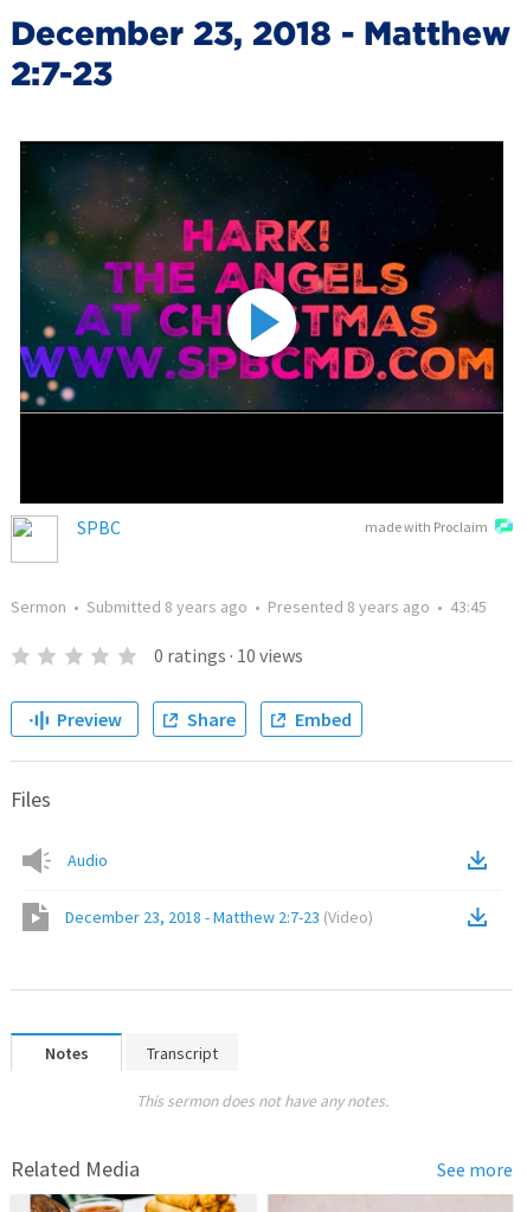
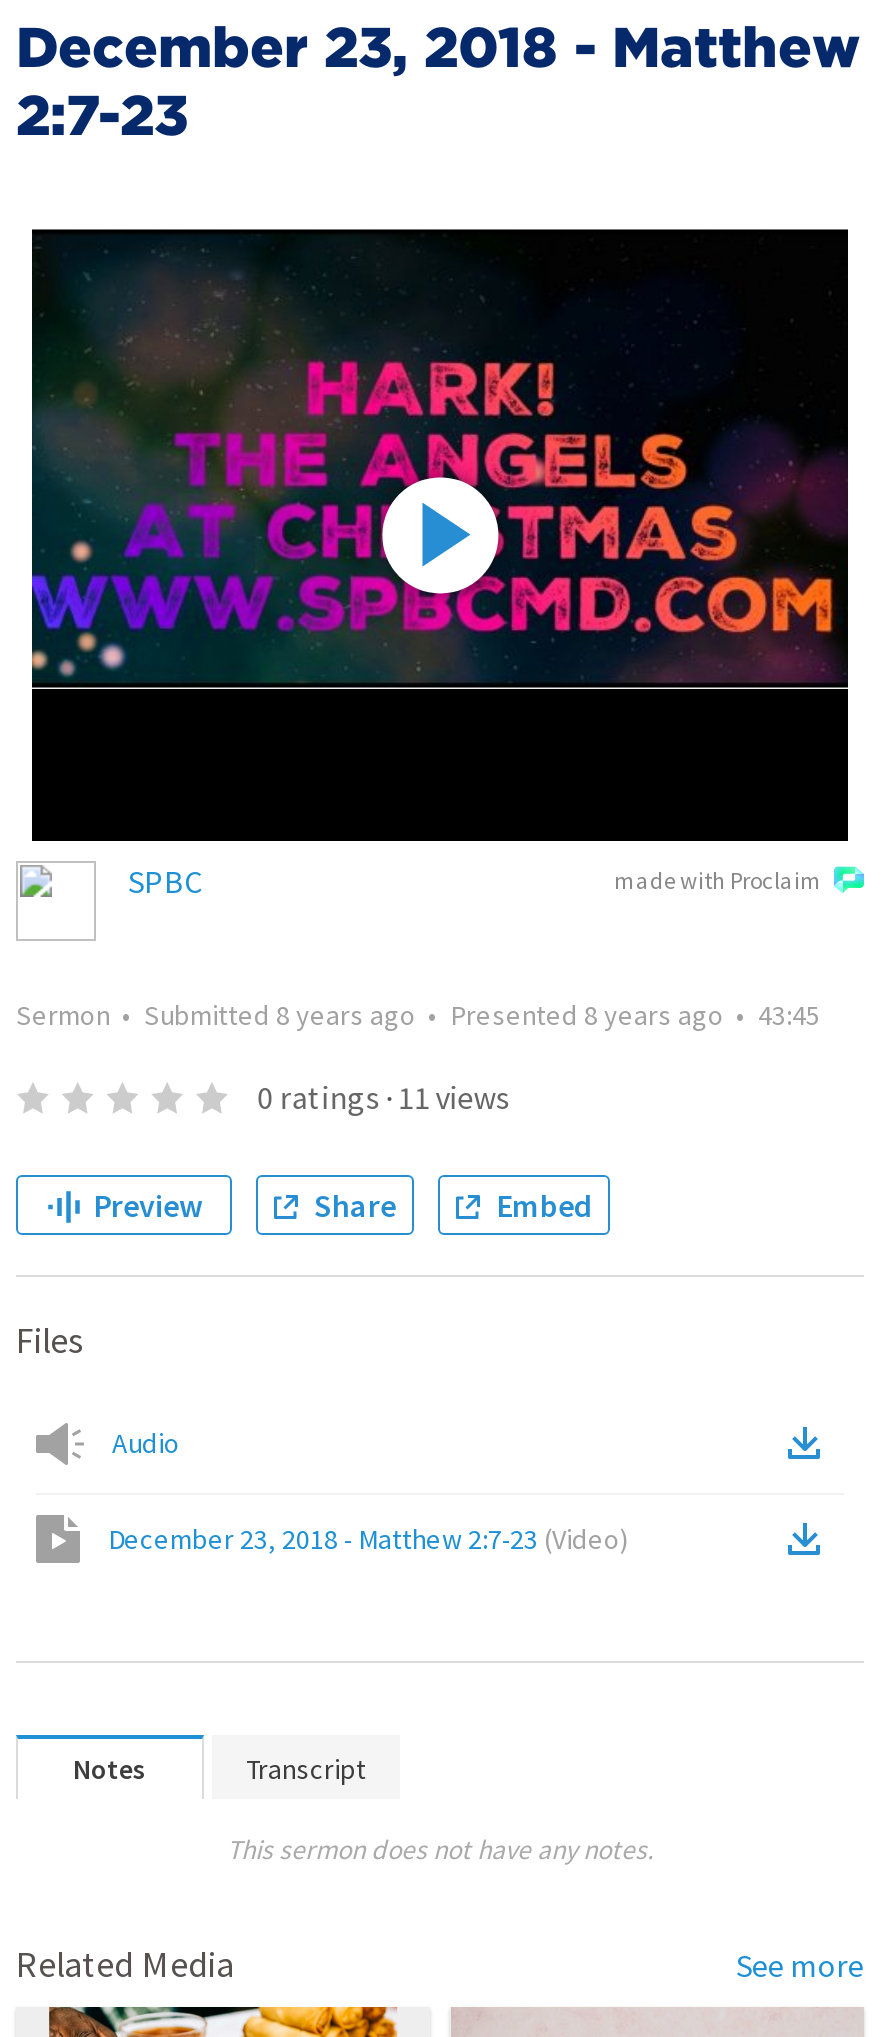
[154,643,303,667] 0 ratings · 10 views -> [257,1077,509,1117] 0 ratings · 11 views

